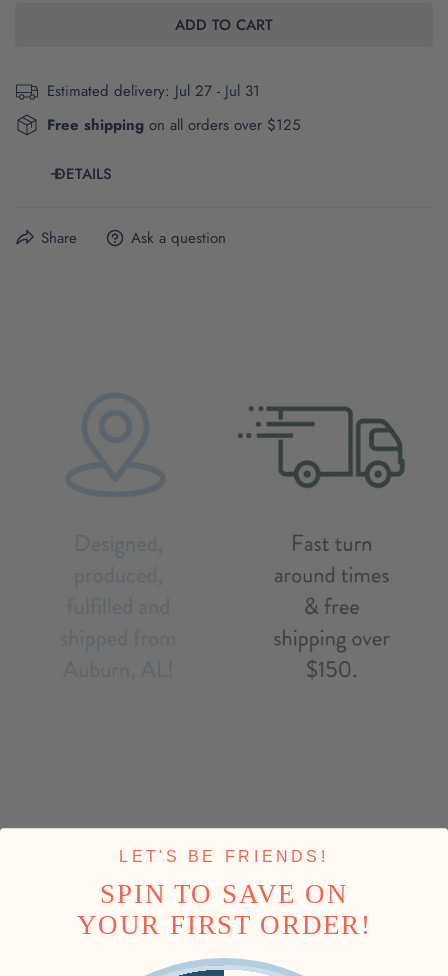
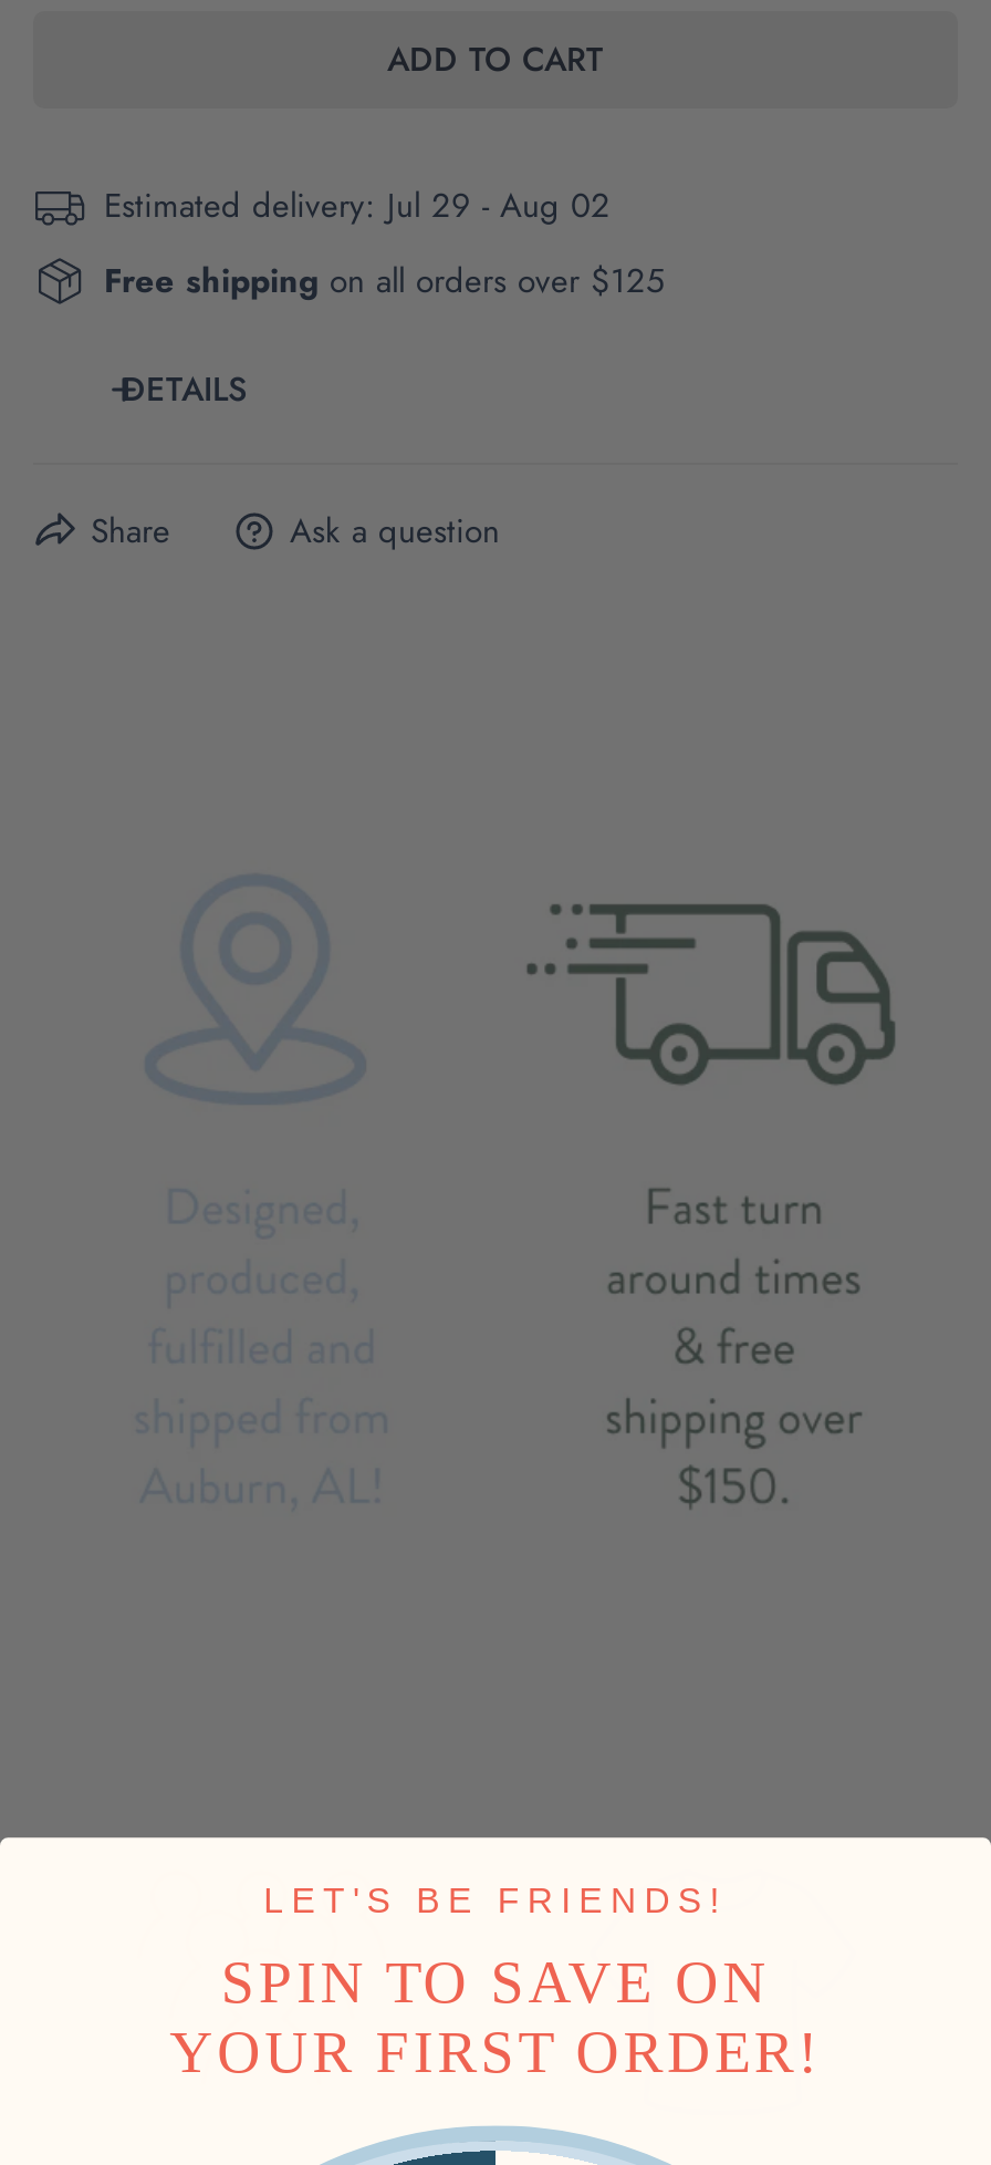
[47,80,260,102] Estimated delivery: Jul 27 - Jul 31 -> [104,182,611,230] Estimated delivery: Jul 29 - Aug 02

